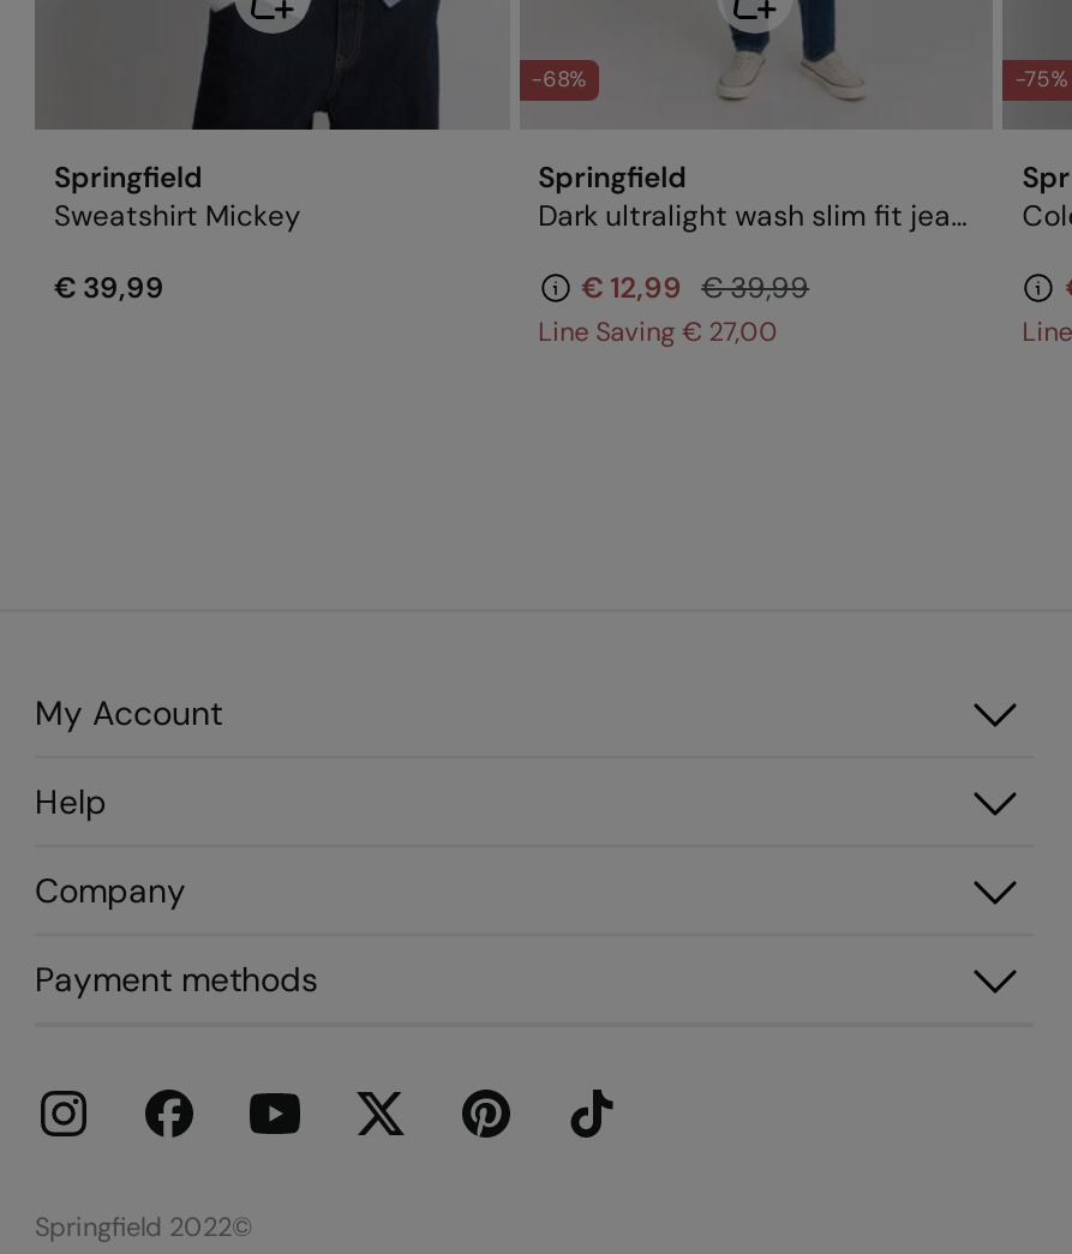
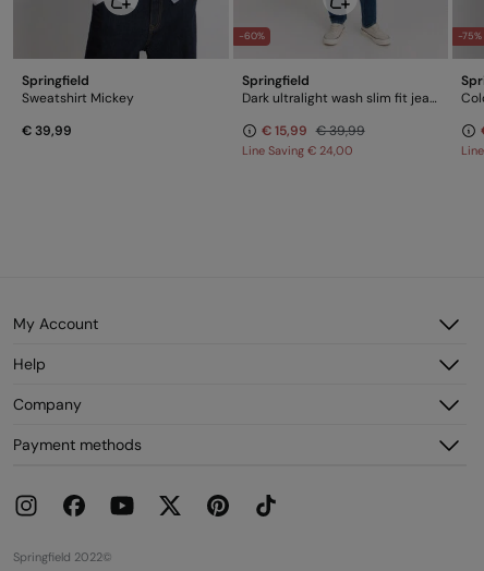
[531,65,586,93] -68% -> [238,29,264,42] -60%
[581,269,809,307] € 12,99 € 39,99 -> [261,122,365,139] € 15,99 € 39,99
[538,314,778,348] Line Saving € 27,00 -> [242,143,353,158] Line Saving € 24,00

